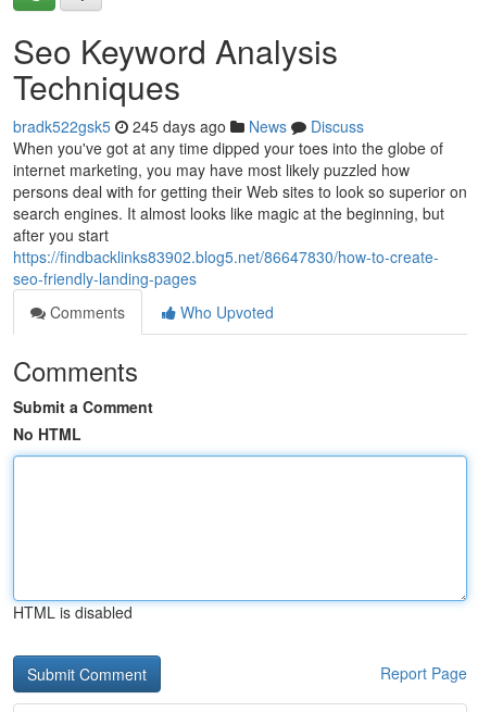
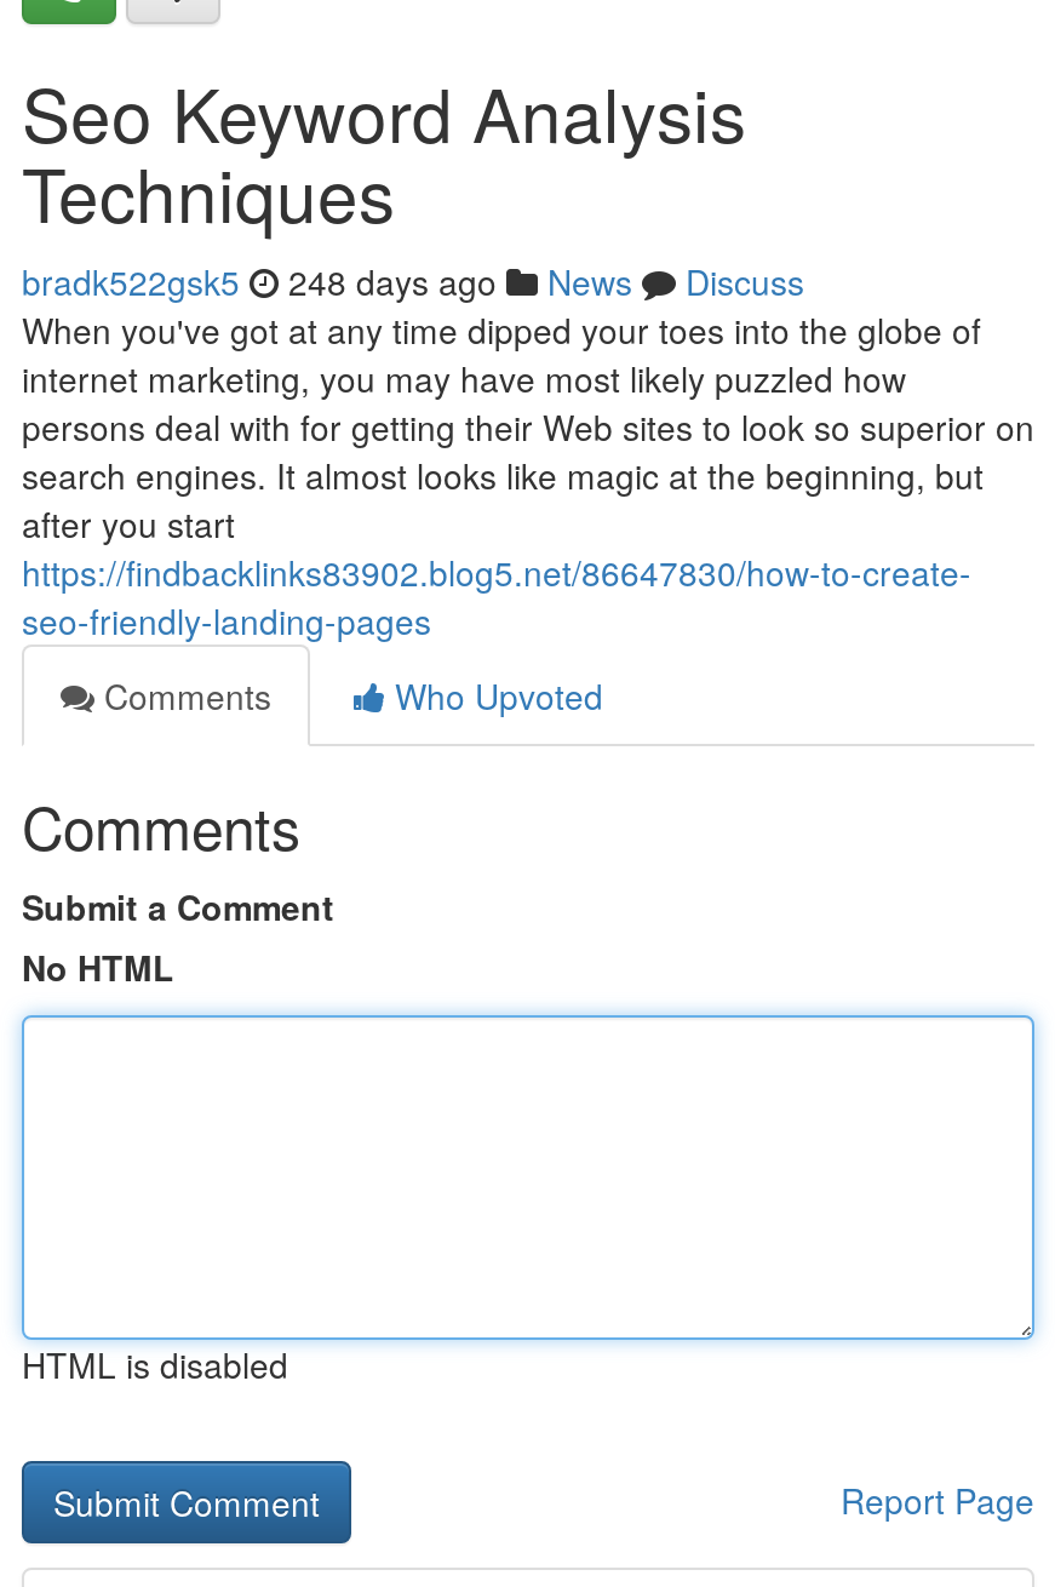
[13,115,364,137] bradk522gsk5 245 days ago News Discuss -> [22,257,804,305] bradk522gsk5 248 days ago News Discuss

